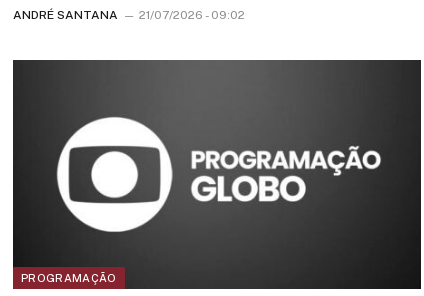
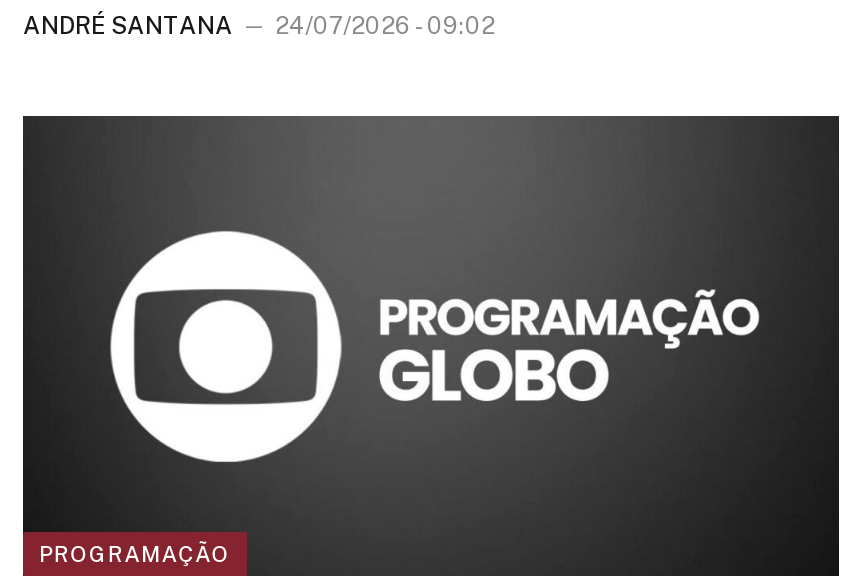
[13,7,245,21] ANDRÉ SANTANA 21/07/2026 - 09:02 -> [23,12,495,40] ANDRÉ SANTANA 24/07/2026 - 09:02

